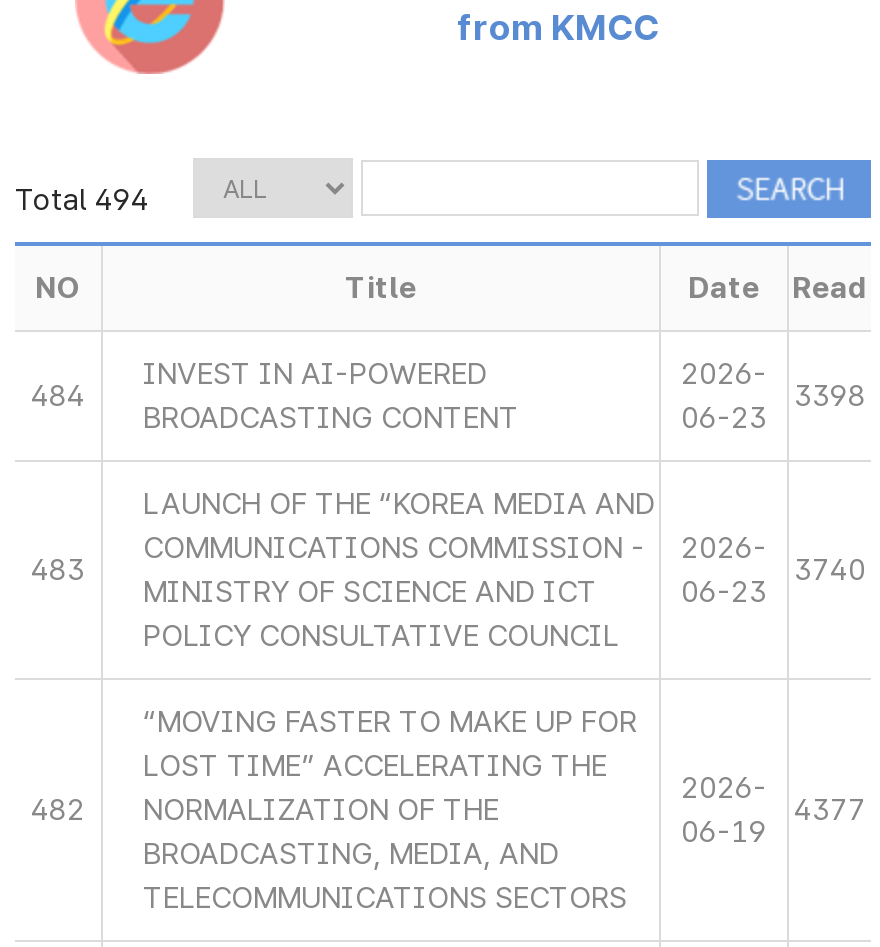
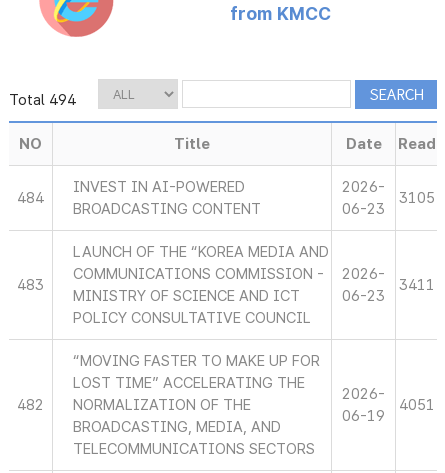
[794,378,866,414] 3398 -> [398,189,434,207] 3105
[794,552,866,588] 3740 -> [398,276,434,294] 3411
[794,792,866,828] 4377 -> [398,396,434,414] 4051

